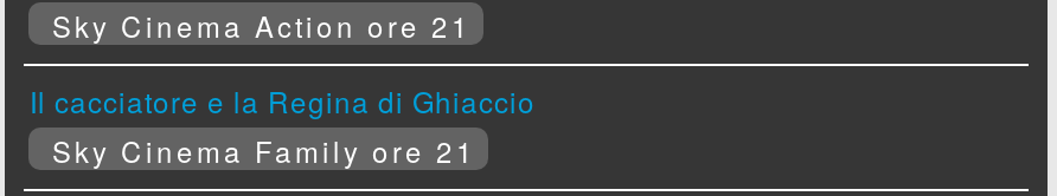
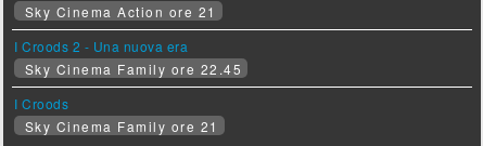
[30,81,536,122] Il cacciatore e la Regina di Ghiaccio -> [15,37,243,113] I Croods 2 - Una nuova era | Sky Cinema Family ore 22.45 | I Croods

